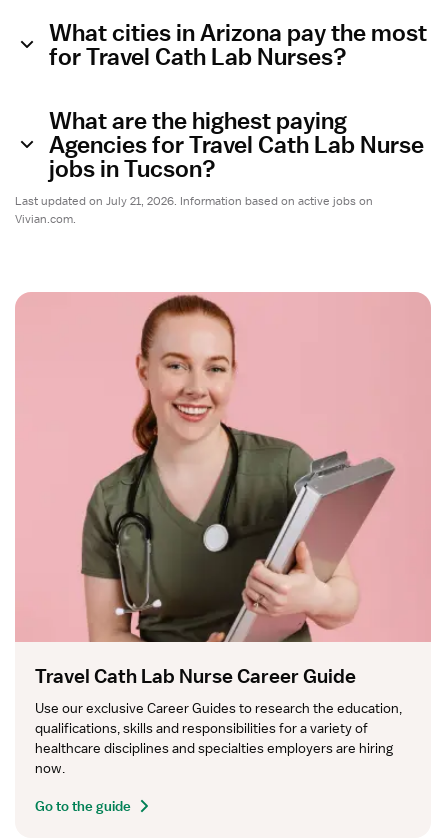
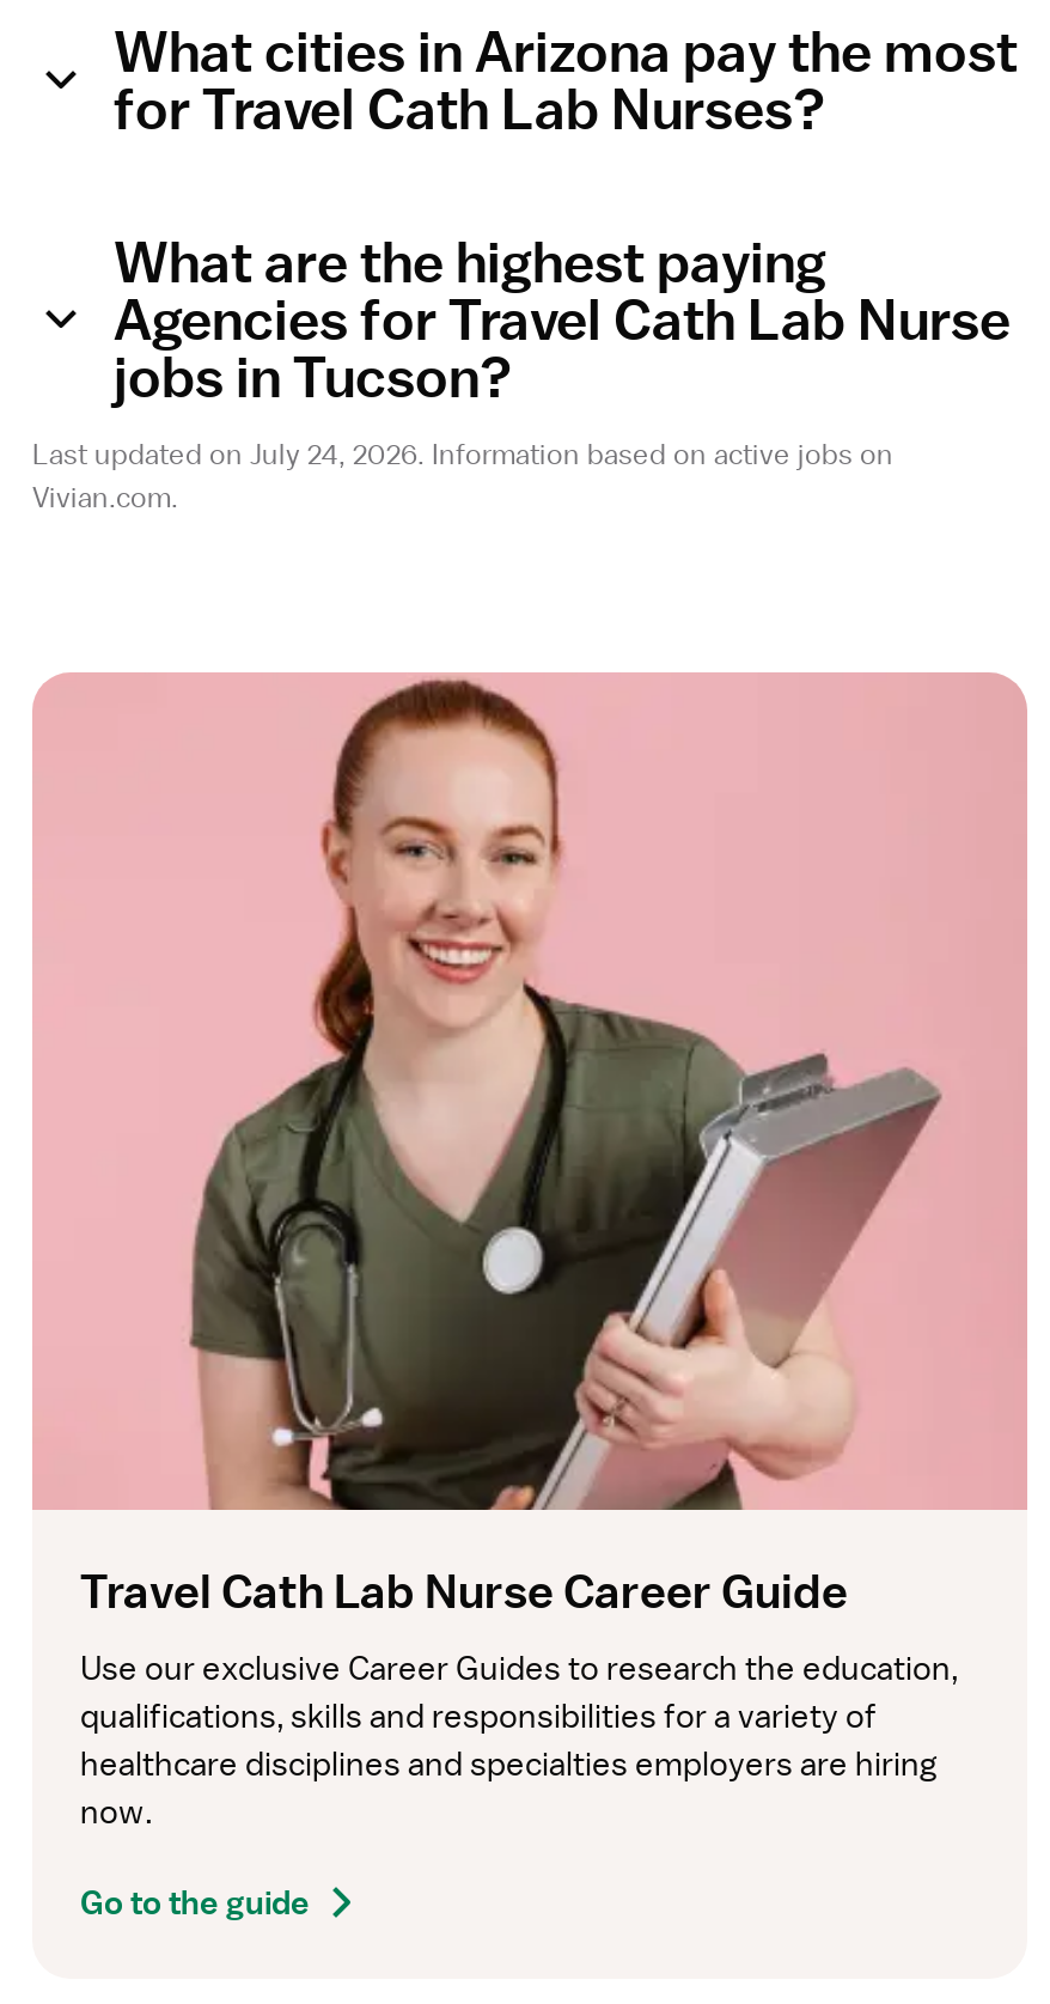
[15,193,373,209] Last updated on July 21, 2026. Information based on active jobs on -> [32,435,893,474] Last updated on July 24, 2026. Information based on active jobs on

